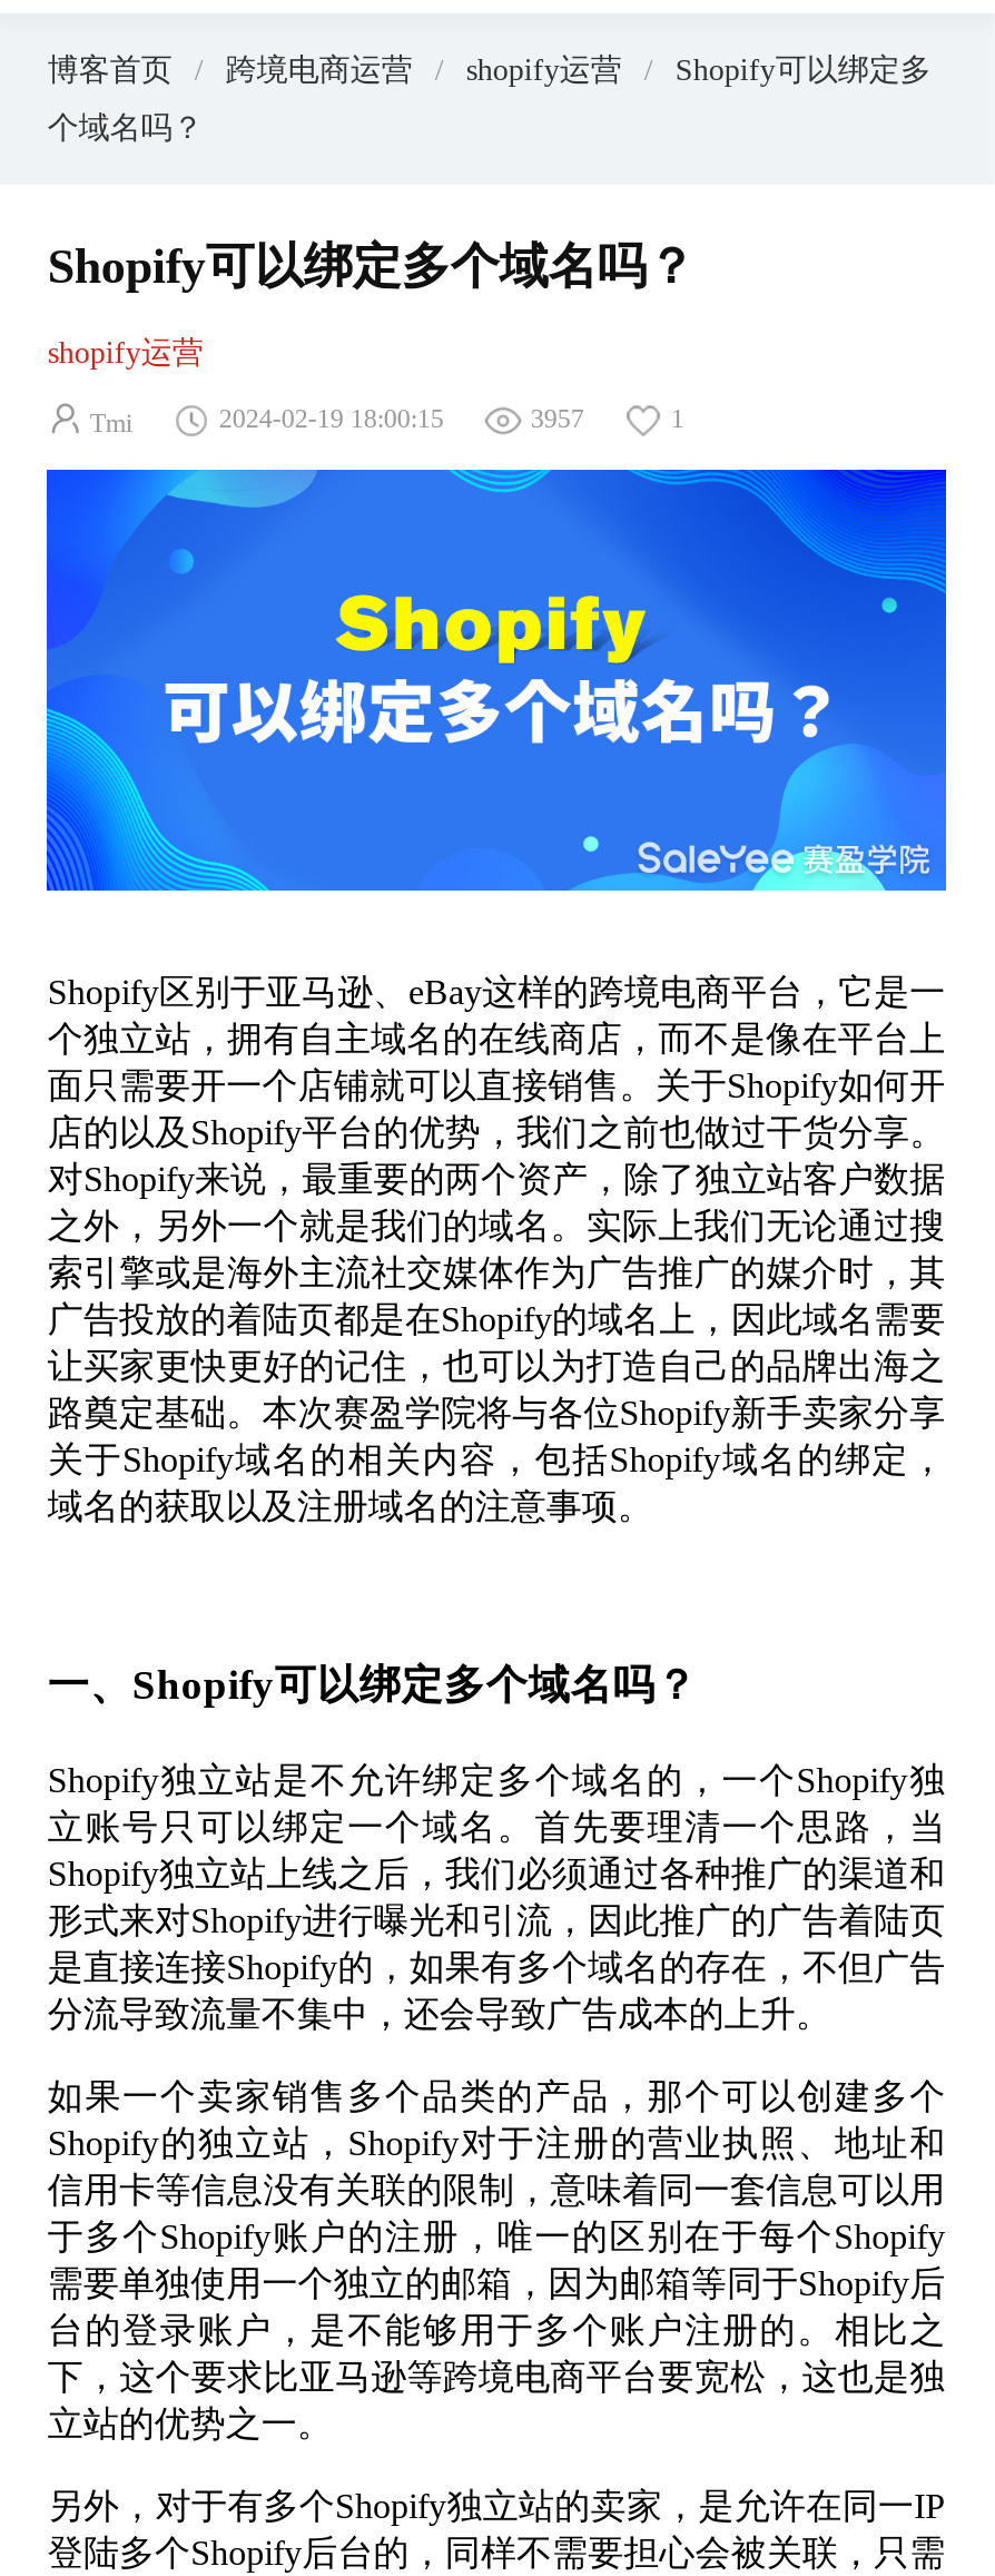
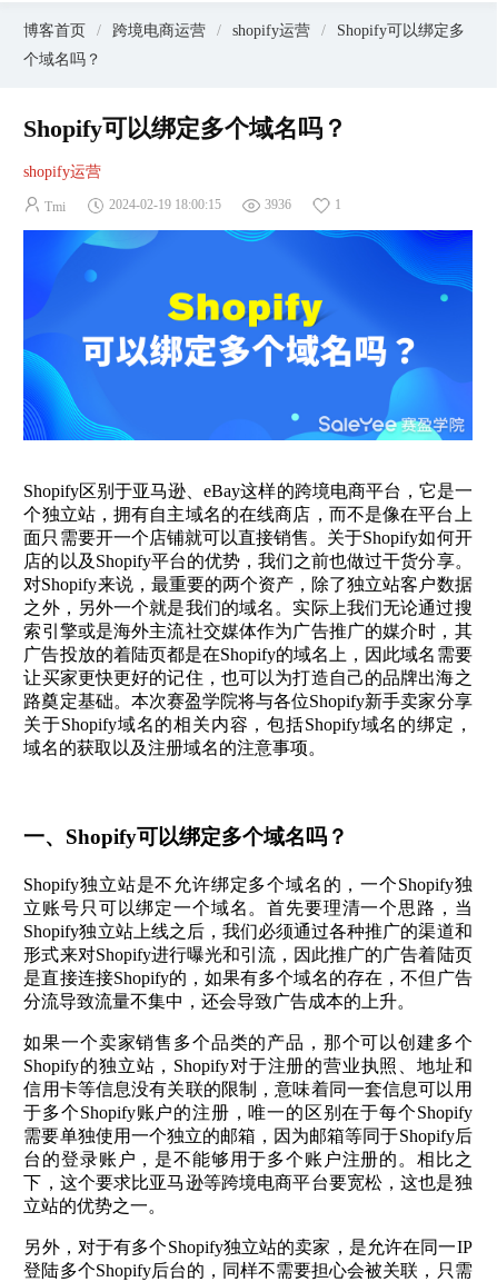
[531,403,584,434] 3957 -> [265,197,292,212] 3936

